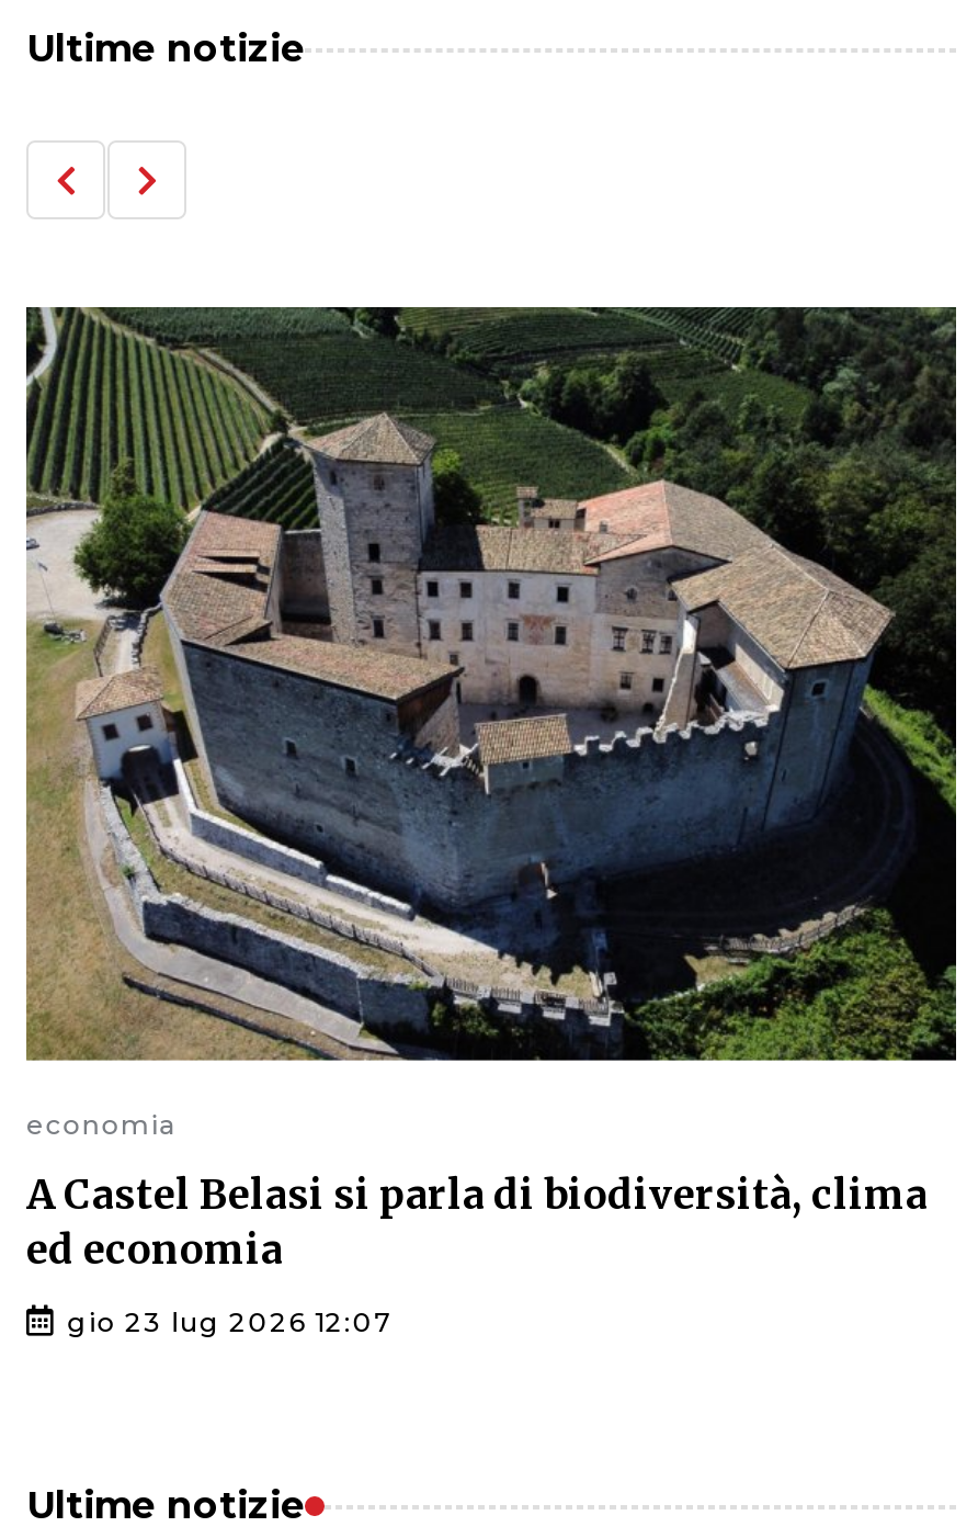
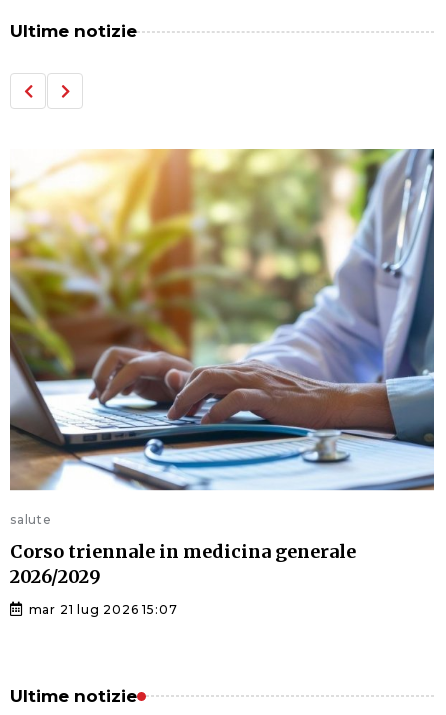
[24,305,958,1142] [image] | economia -> [9,148,435,527] [image] | salute
[26,1170,928,1276] A Castel Belasi si parla di biodiversità, clima | ed economia -> [10,540,356,588] Corso triennale in medicina generale | 2026/2029
[59,1306,393,1339] gio 23 lug 2026 12:07 -> [25,602,177,617] mar 21 lug 2026 15:07

